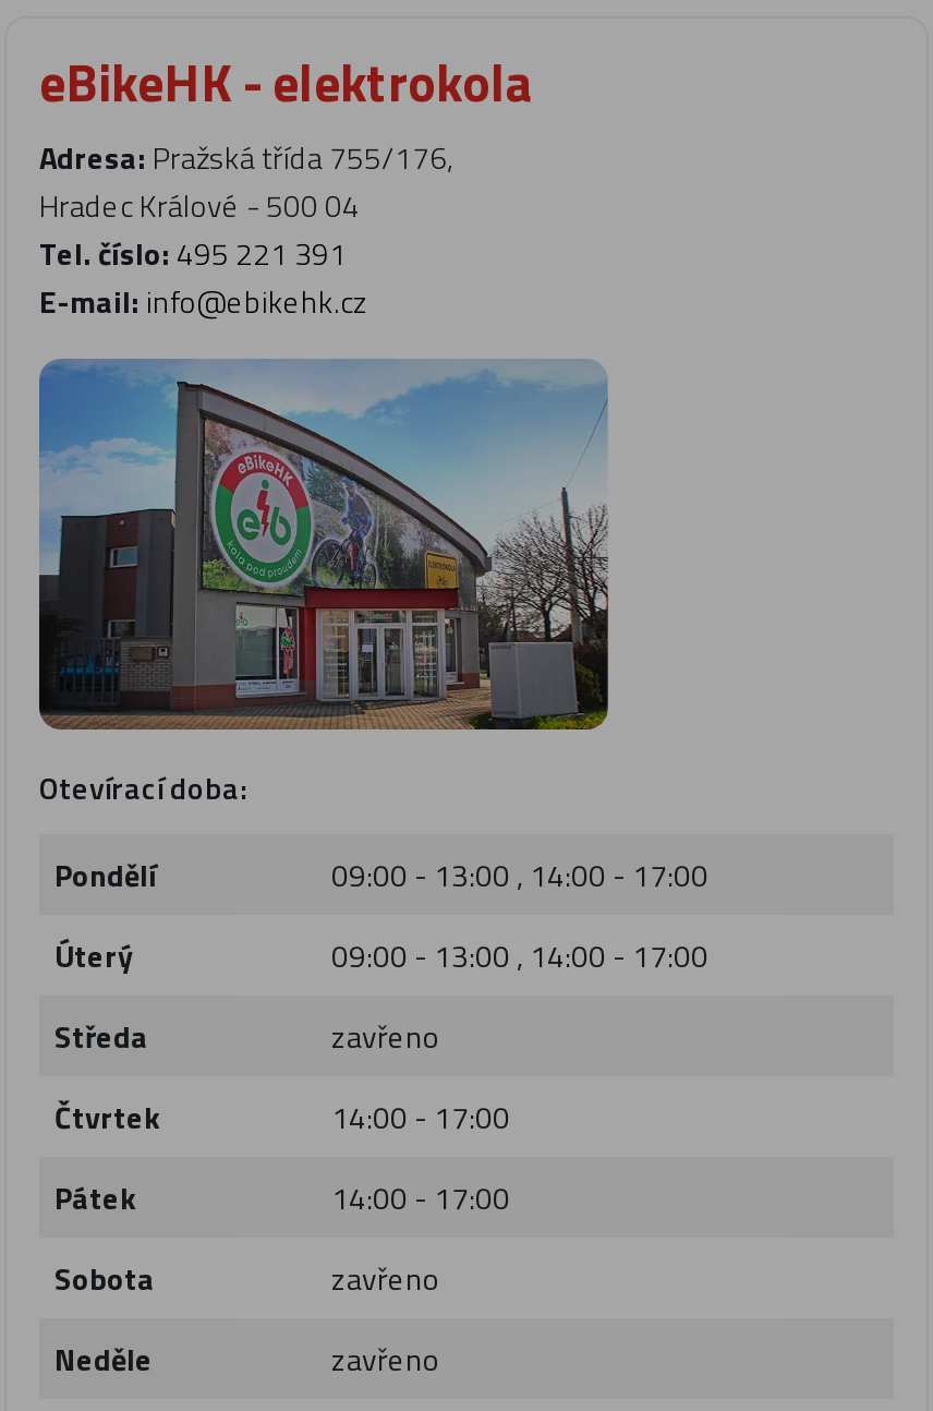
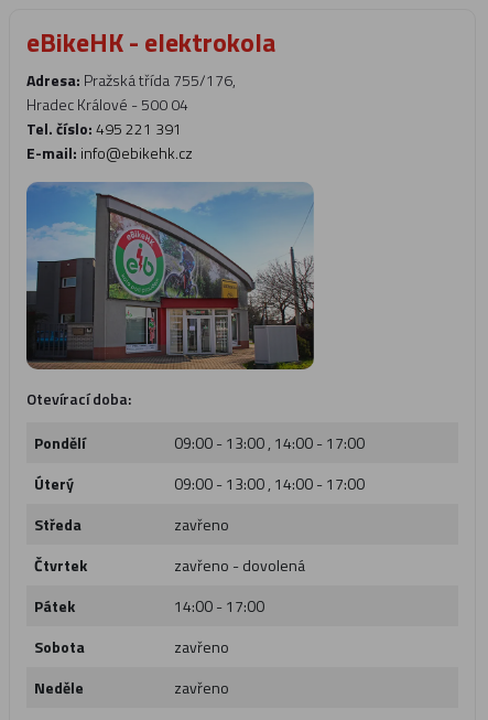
[331,1094,510,1139] 14:00 - 17:00 -> [174,554,305,577] zavřeno - dovolená

